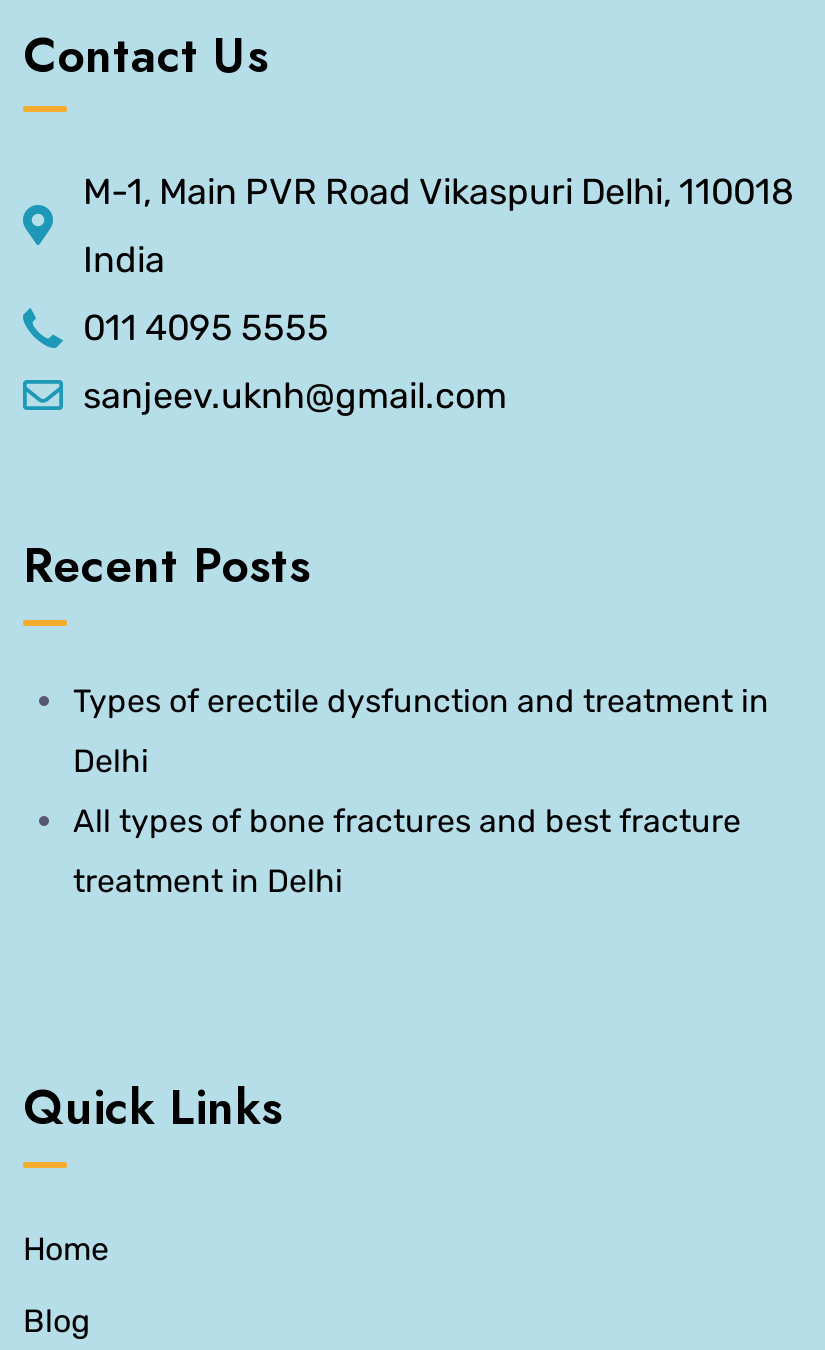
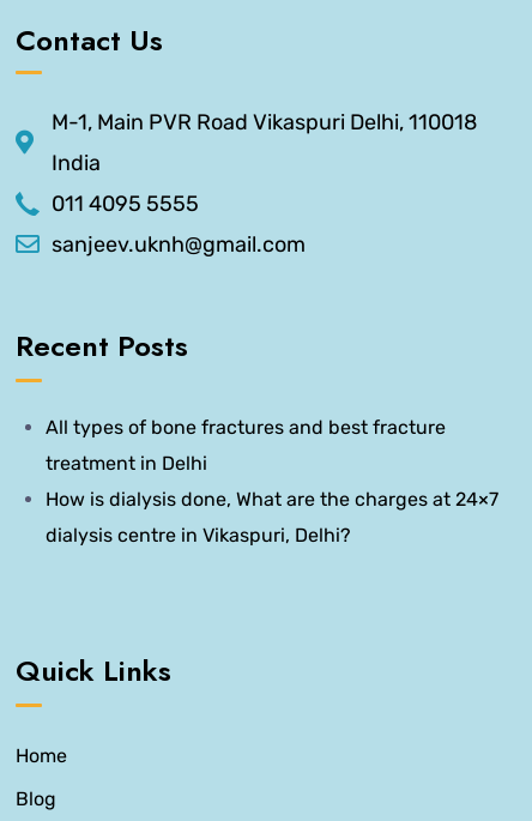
[73,683,769,781] Types of erectile dysfunction and treatment in | Delhi -> none
moved [73,803,741,901] -> [46,416,446,475]: All types of bone fractures and best fracture | treatment in Delhi
none -> [46,488,498,547] How is dialysis done, What are the charges at 24×7 | dialysis centre in Vikaspuri, Delhi?

